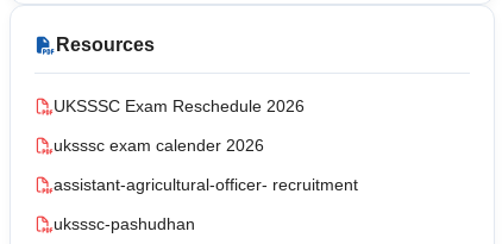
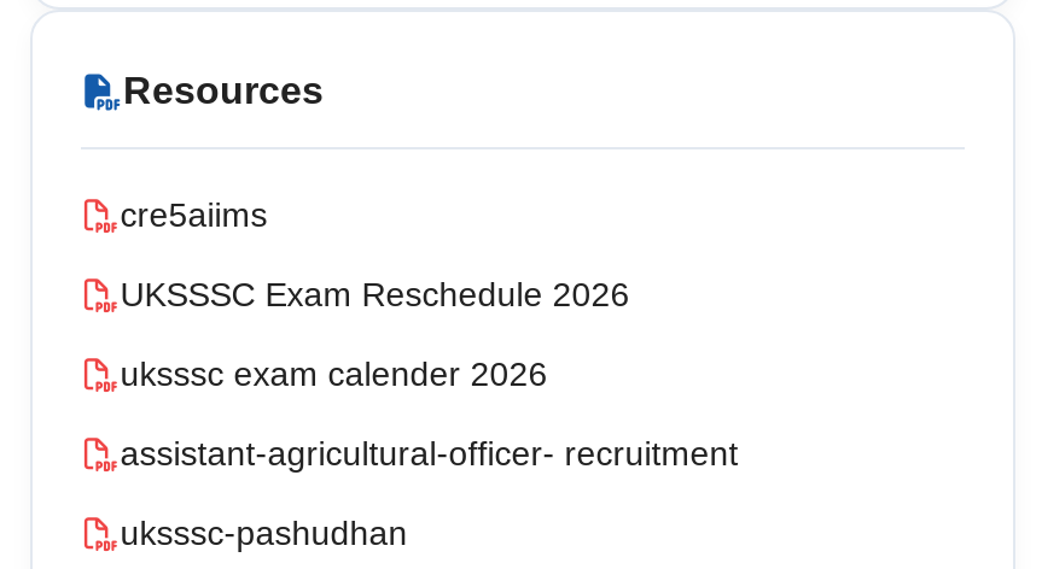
none -> [120,195,267,234] cre5aiims

